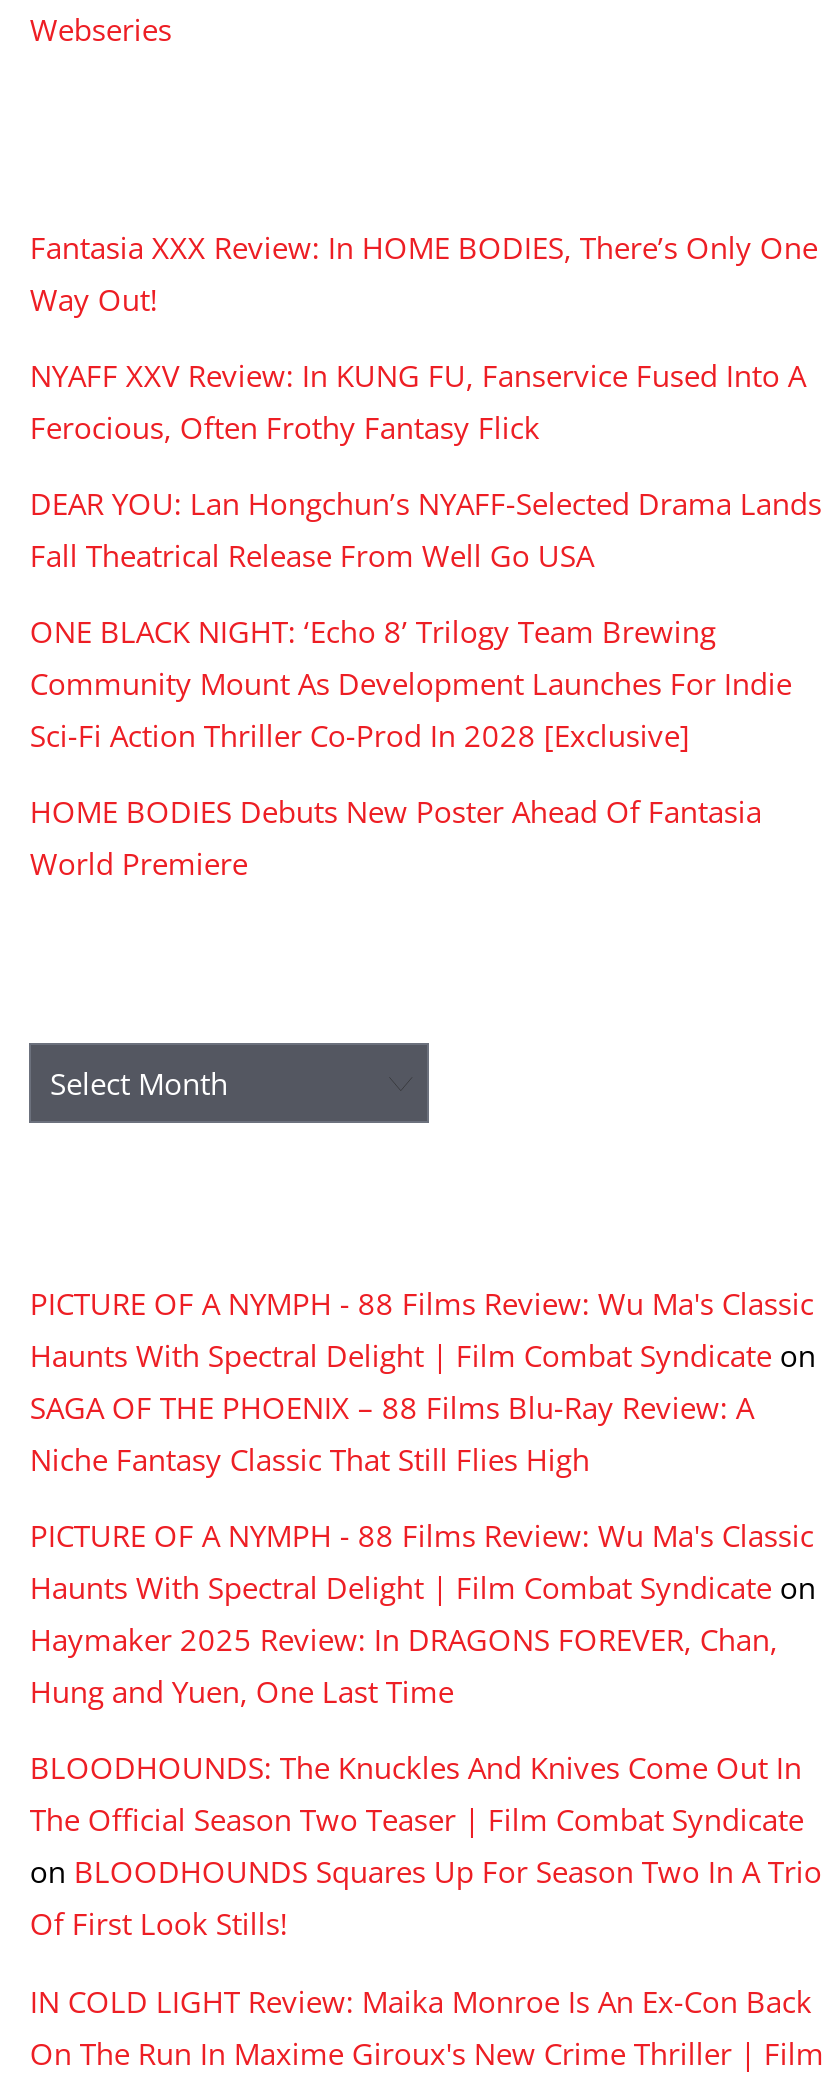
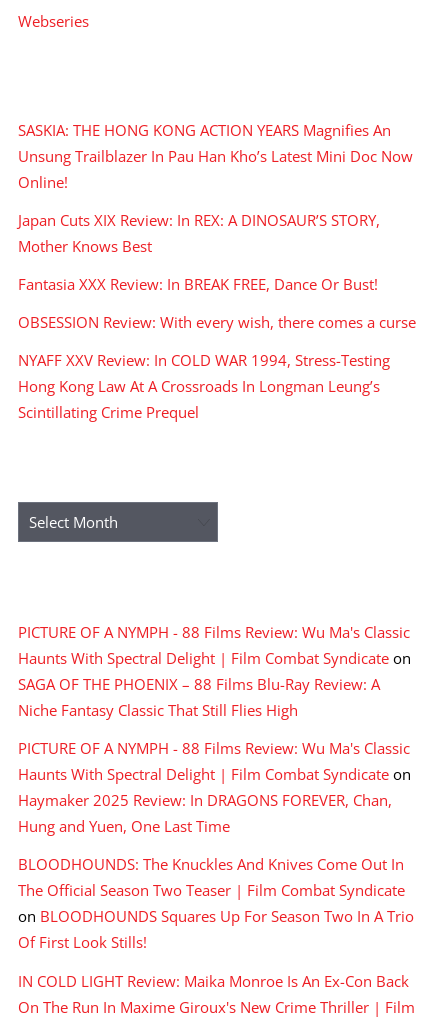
[30,226,818,318] Fantasia XXX Review: In HOME BODIES, There’s Only One | Way Out! -> [18,120,413,192] SASKIA: THE HONG KONG ACTION YEARS Magnifies An | Unsung Trailblazer In Pau Han Kho’s Latest Mini Doc Now | Online!
[30,355,806,447] NYAFF XXV Review: In KUNG FU, Fanservice Fused Into A | Ferocious, Often Frothy Fantasy Flick -> [18,210,380,256] Japan Cuts XIX Review: In REX: A DINOSAUR’S STORY, | Mother Knows Best
[30,483,822,575] DEAR YOU: Lan Hongchun’s NYAFF-Selected Drama Lands | Fall Theatrical Release From Well Go USA -> [18,274,378,294] Fantasia XXX Review: In BREAK FREE, Dance Or Bust!
[30,611,792,755] ONE BLACK NIGHT: ‘Echo 8’ Trilogy Team Brewing | Community Mount As Development Launches For Indie | Sci-Fi Action Thriller Co-Prod In 2028 [Exclusive] -> [18,312,416,332] OBSESSION Review: With every wish, there comes a curse
[30,792,762,884] HOME BODIES Debuts New Poster Ahead Of Fantasia | World Premiere -> [18,350,390,422] NYAFF XXV Review: In COLD WAR 1994, Stress-Testing | Hong Kong Law At A Crossroads In Longman Leung’s | Scintillating Crime Prequel

